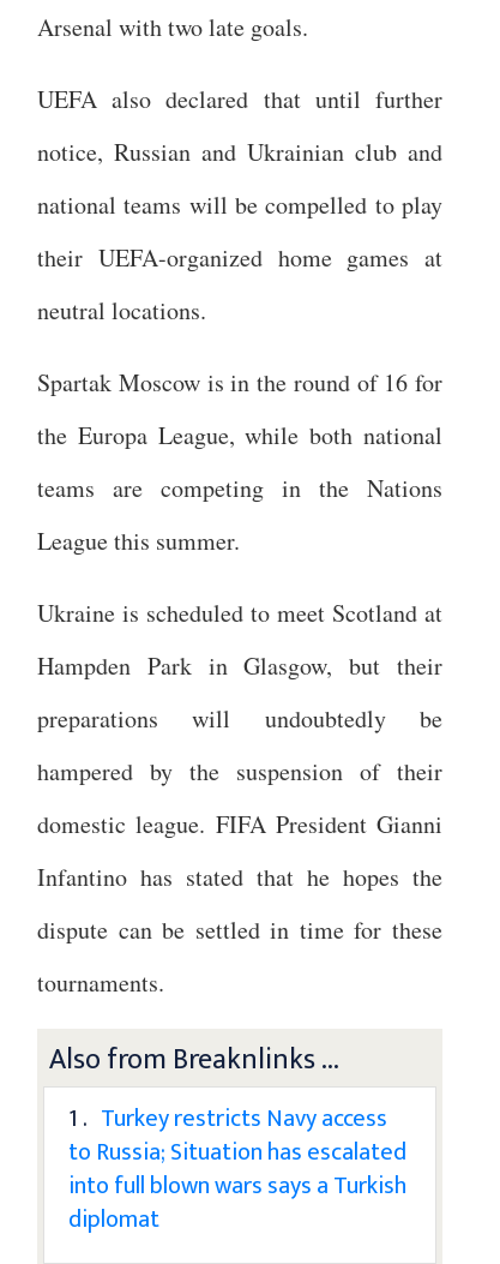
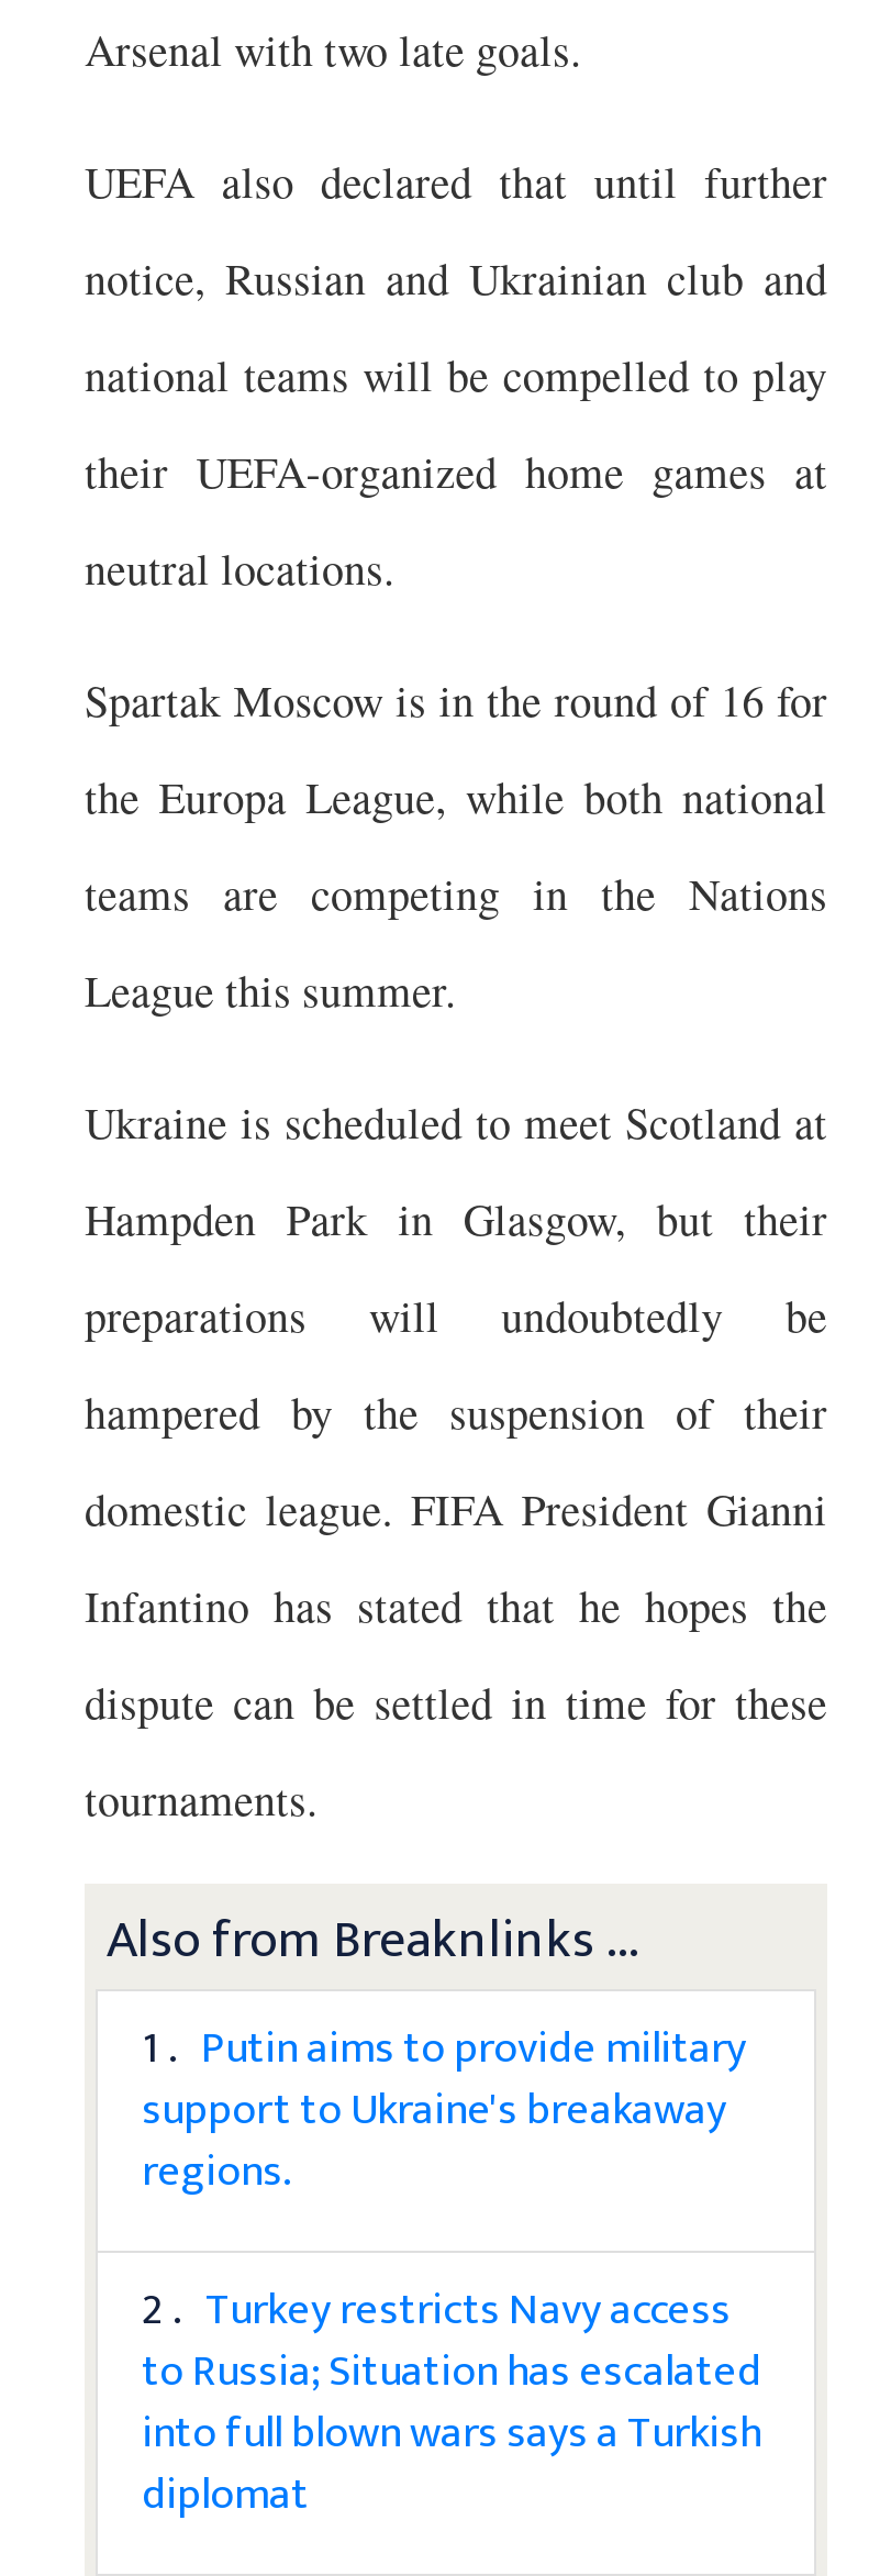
[68,1098,387,1139] 1 . Turkey restricts Navy access -> [142,2011,746,2347] 1 . Putin aims to provide military | support to Ukraine's breakaway | regions. | 2 . Turkey restricts Navy access

